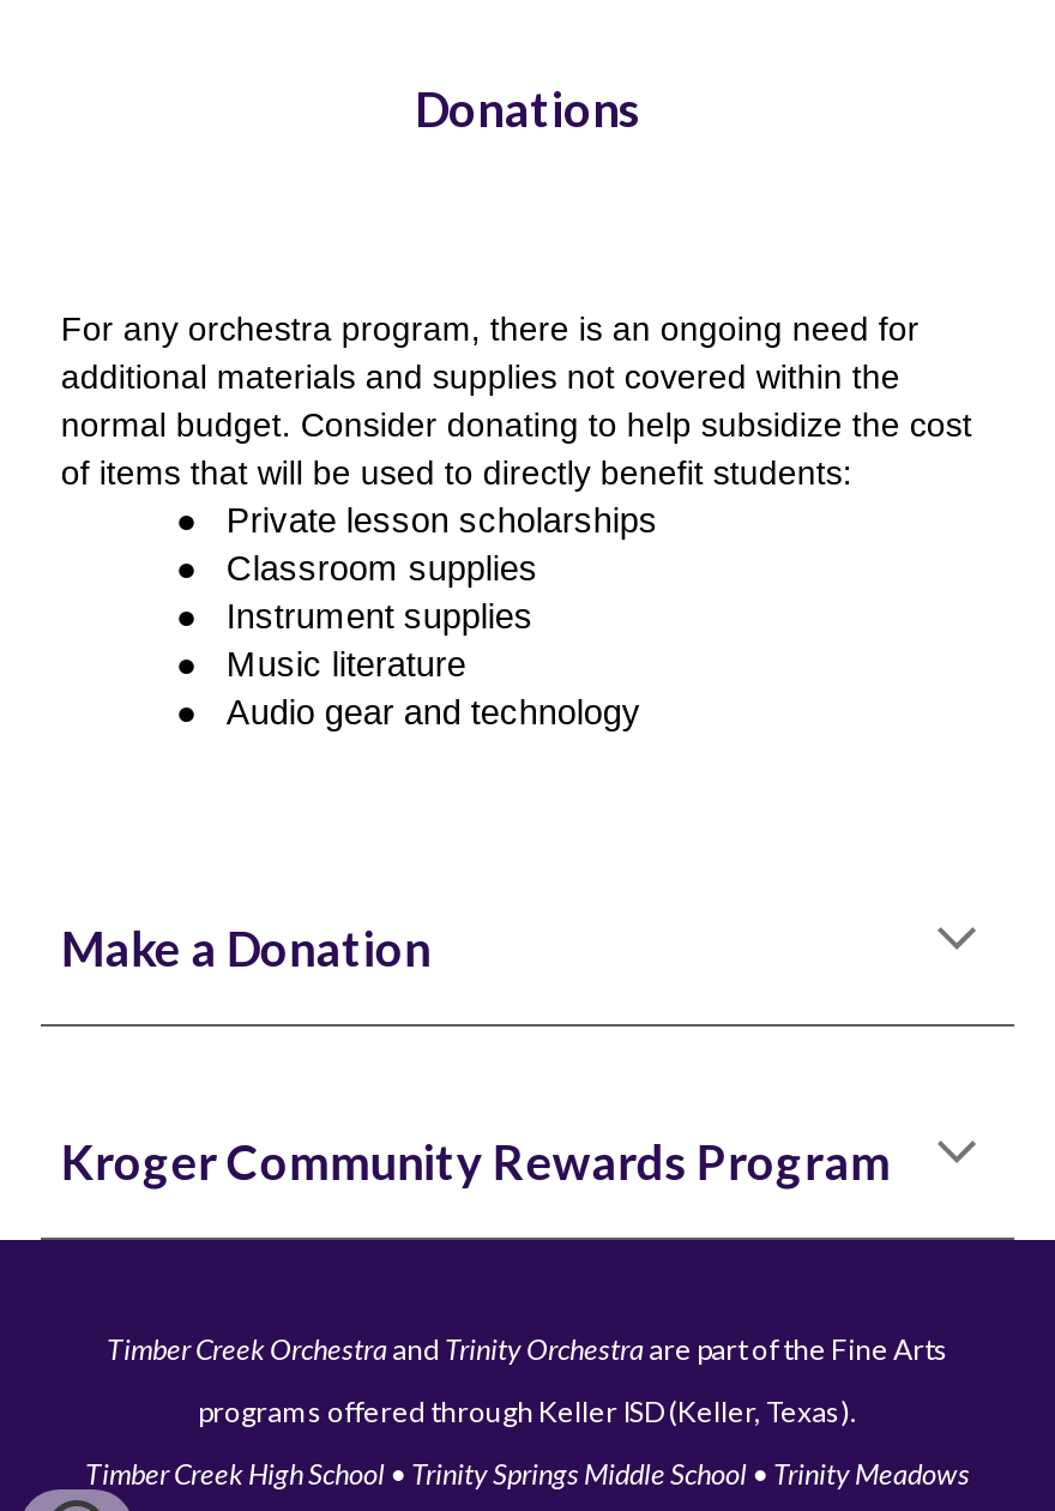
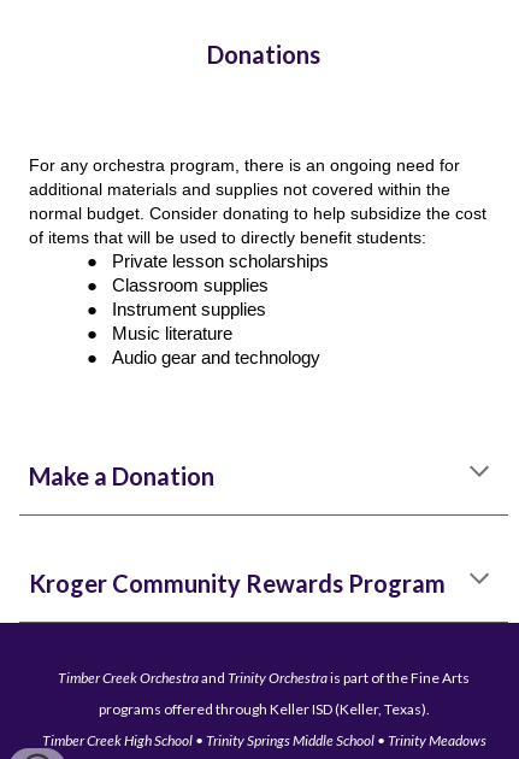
[107,1331,948,1367] Timber Creek Orchestra and Trinity Orchestra are part of the Fine Arts -> [58,669,470,687] Timber Creek Orchestraand Trinity Orchestra is part of the Fine Arts

